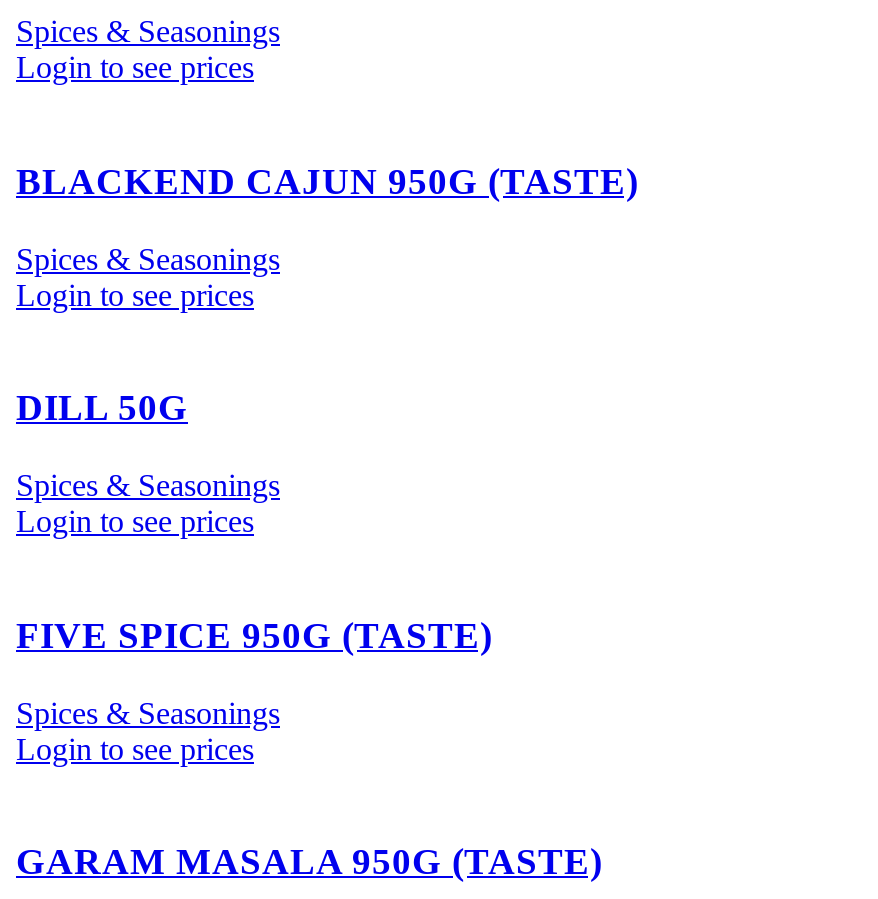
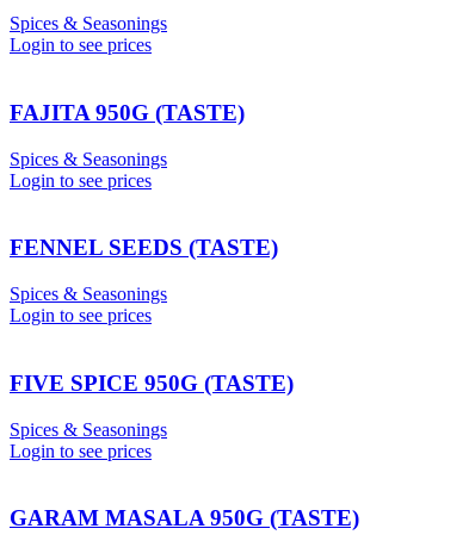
[16,160,638,202] BLACKEND CAJUN 950G (TASTE) -> [10,100,245,125] FAJITA 950G (TASTE)
[16,387,188,429] DILL 50G -> [10,235,278,260] FENNEL SEEDS (TASTE)

